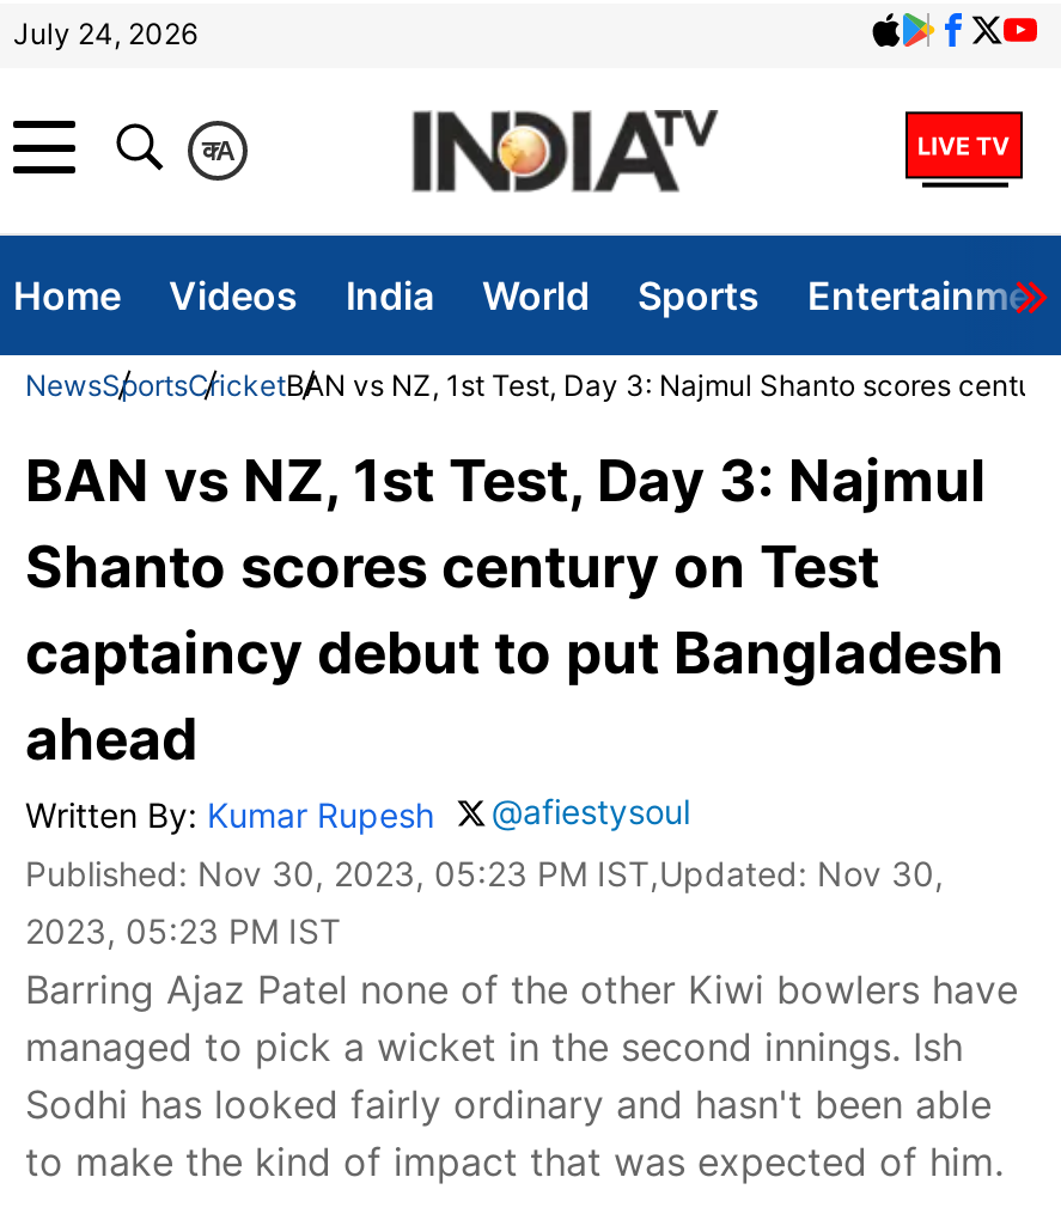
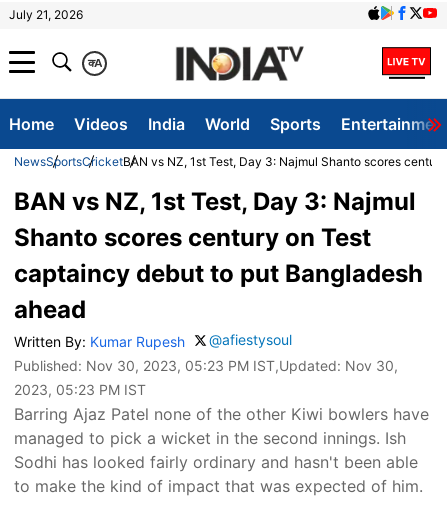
[13,16,197,51] July 24, 2026 -> [9,7,83,22] July 21, 2026

